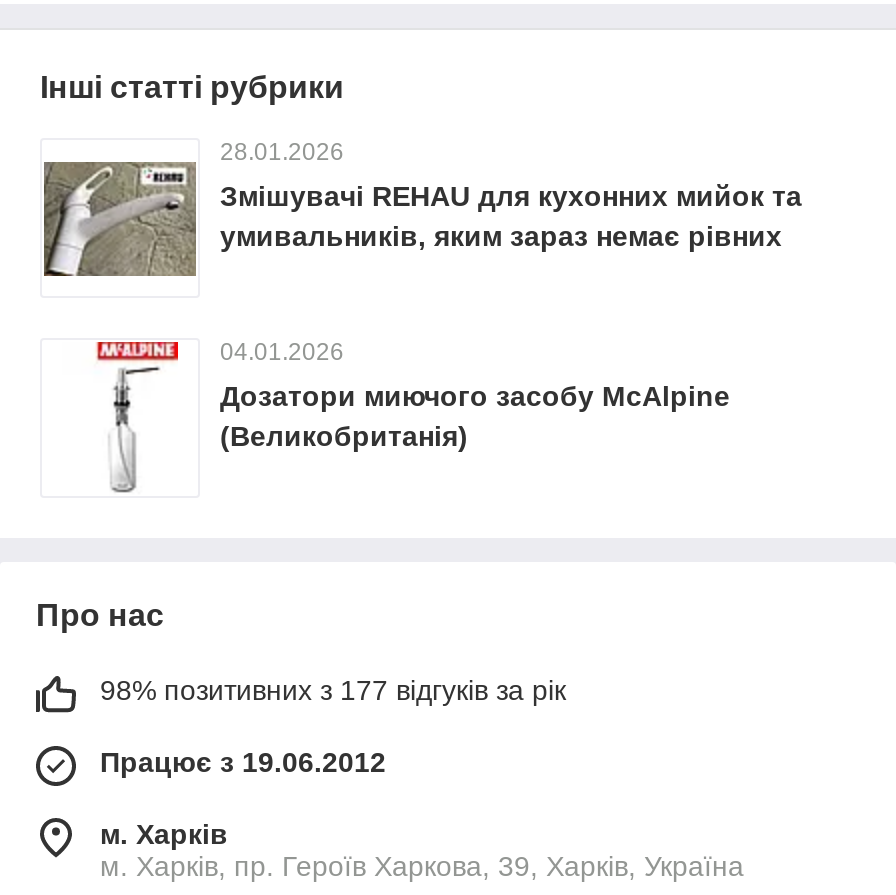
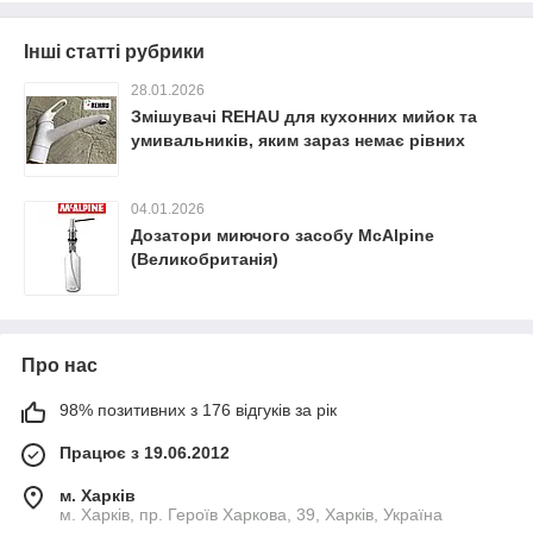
[100,674,566,706] 98% позитивних з 177 відгуків за рік -> [59,400,337,419] 98% позитивних з 176 відгуків за рік

